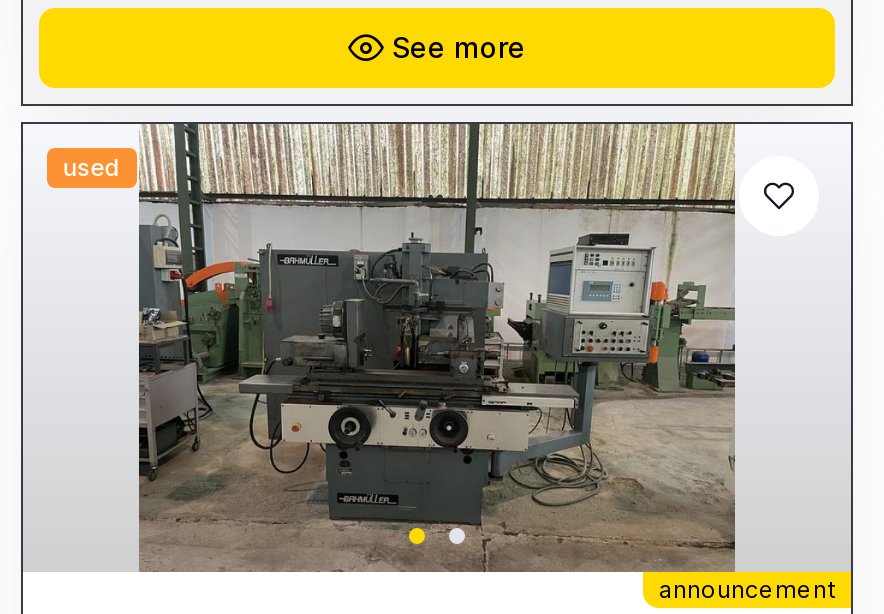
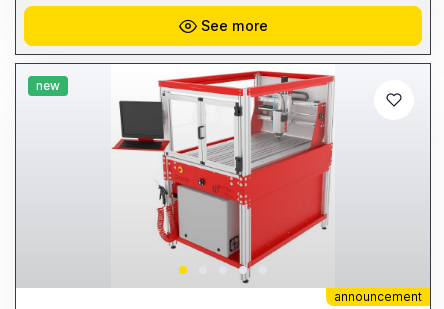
[63,122,737,574] [image] | used -> [36,64,372,289] [image] | new

